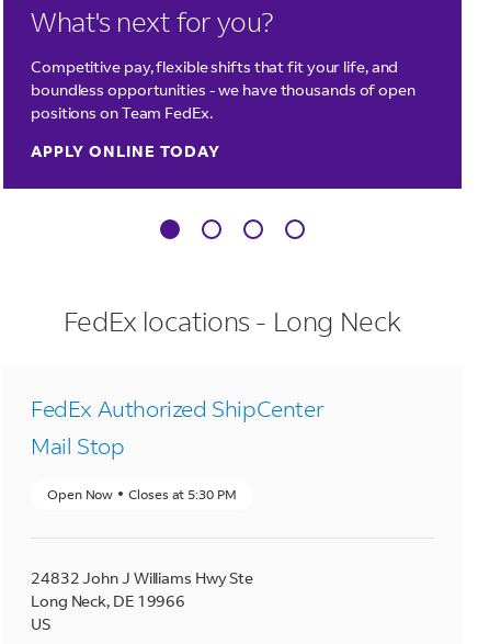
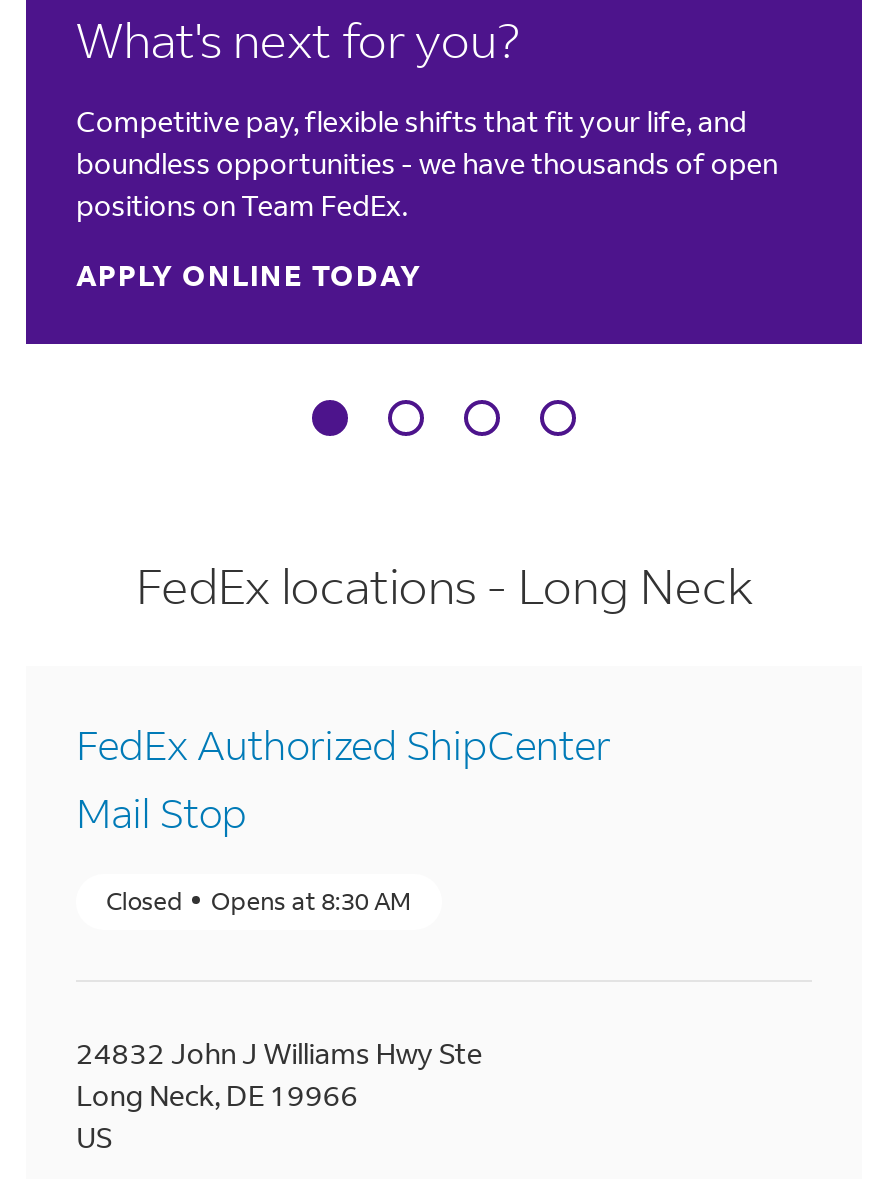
[47,486,236,502] Open Now | Closes at 5:30 PM -> [106,885,412,915] Closed | Opens at 8:30 AM

